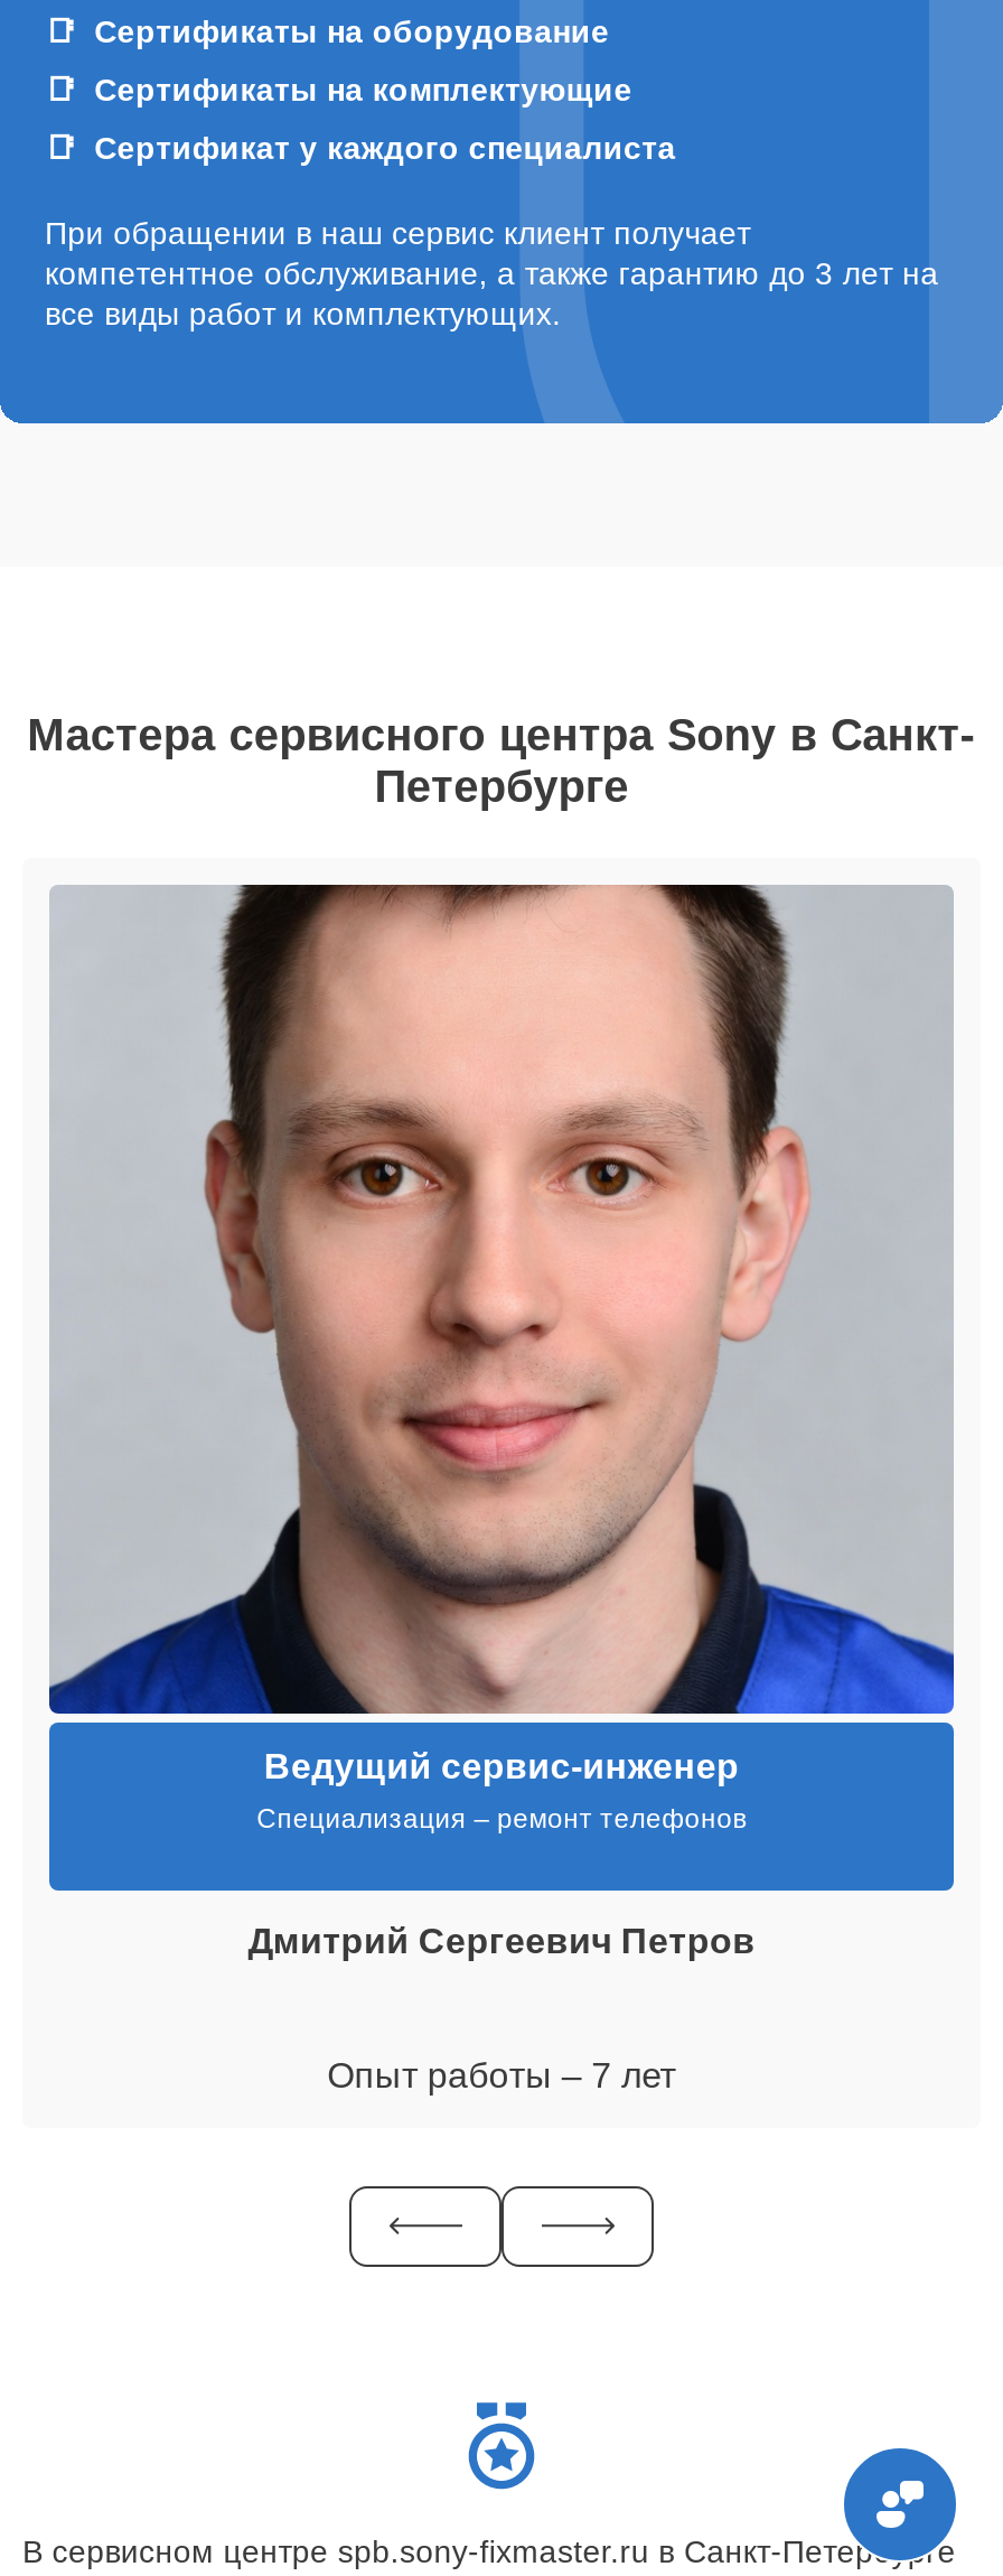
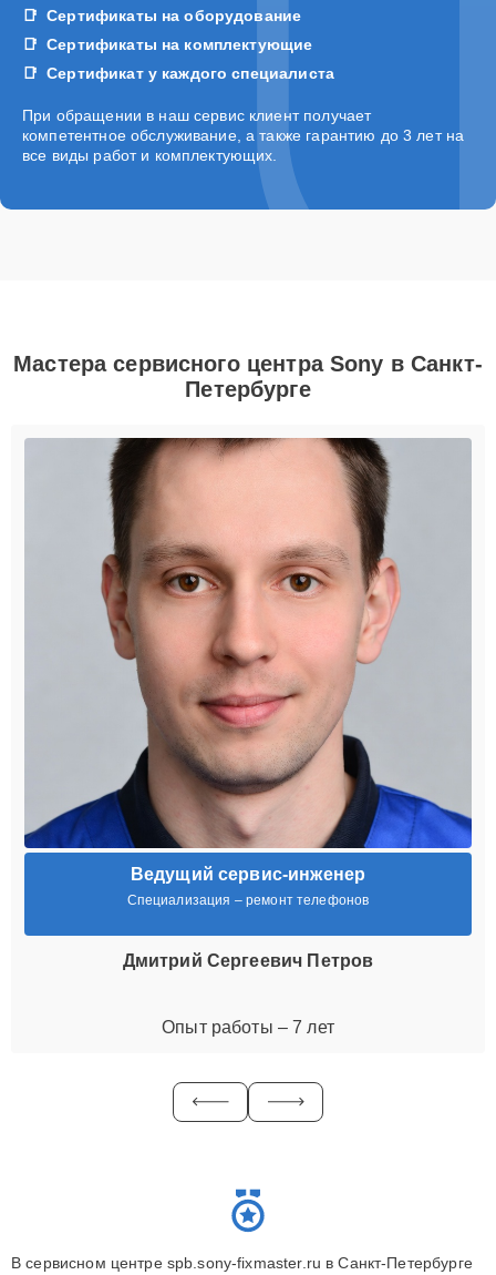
[842,2446,958,2527] [image] -> none

